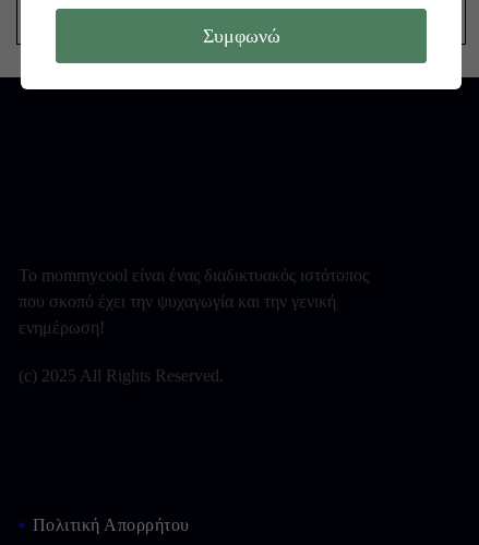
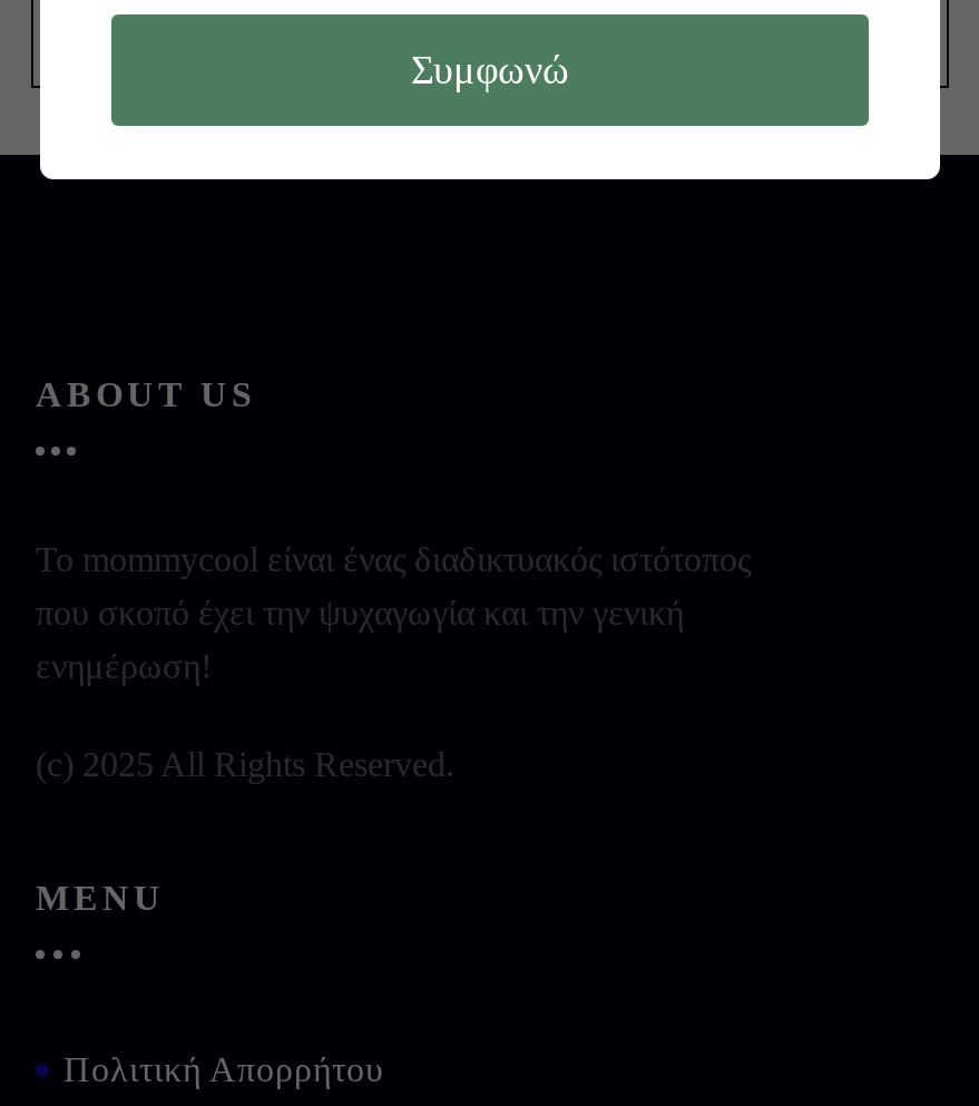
none -> [36,375,256,413] ABOUT US
none -> [36,880,165,918] MENU

